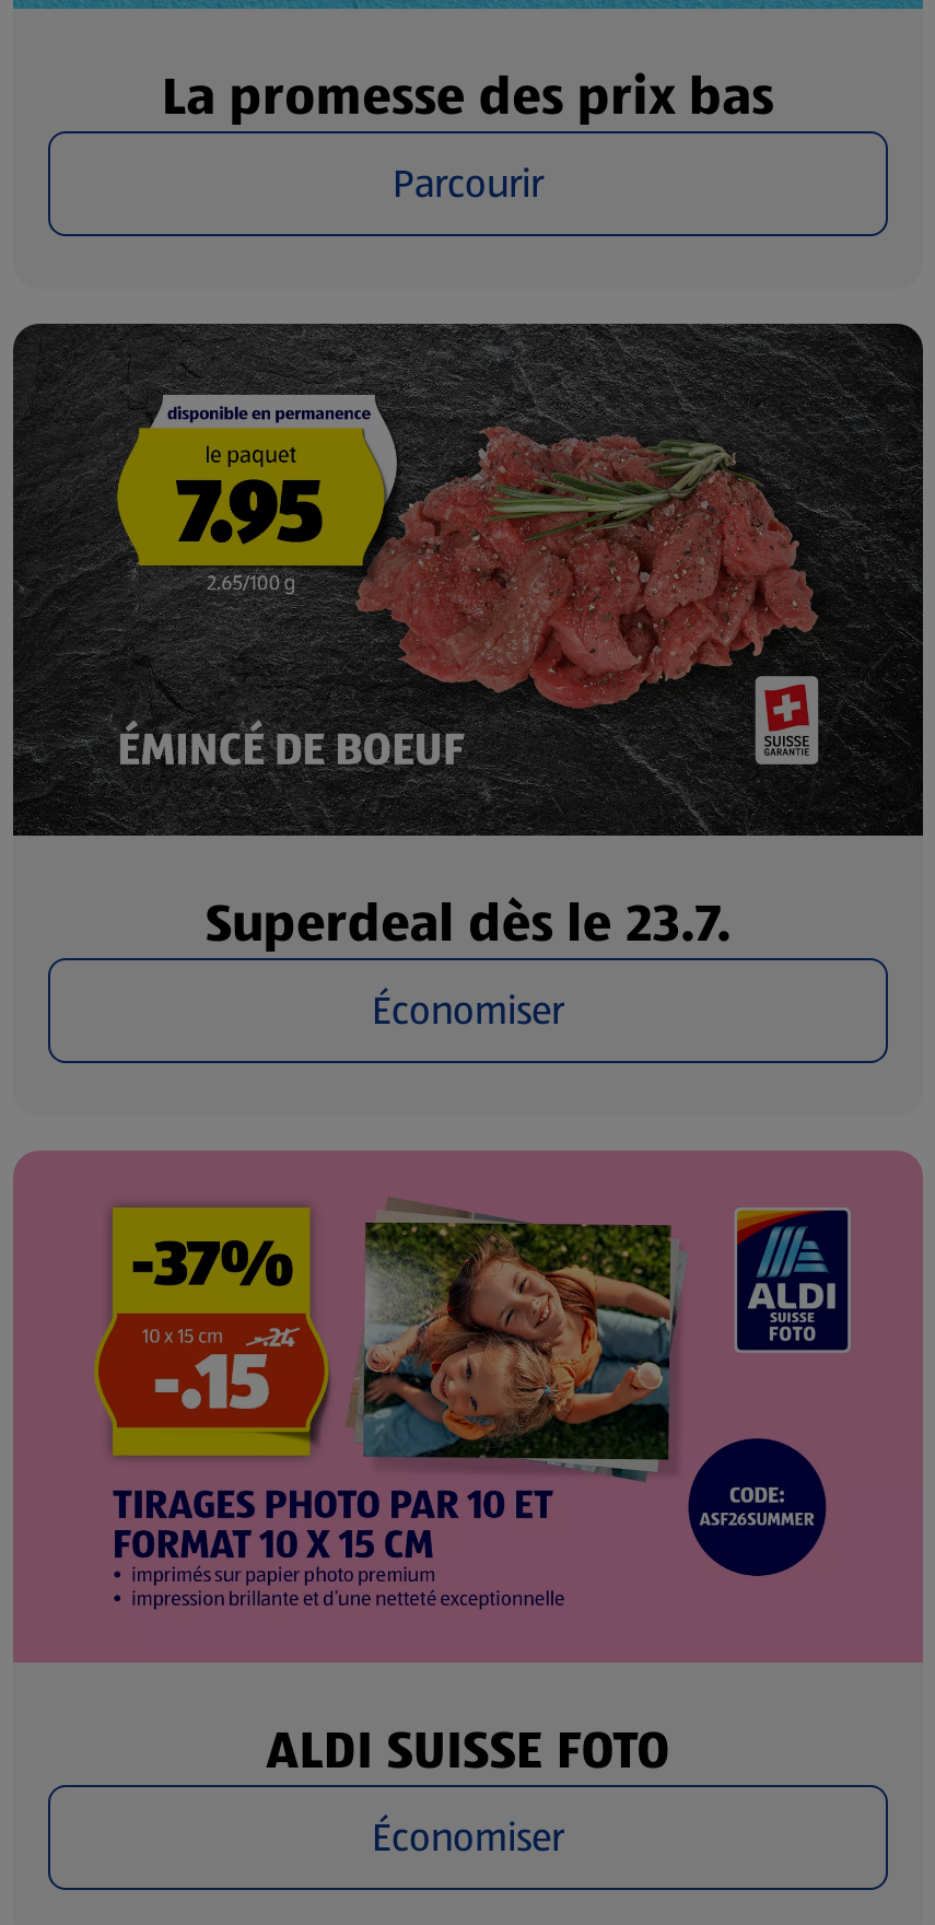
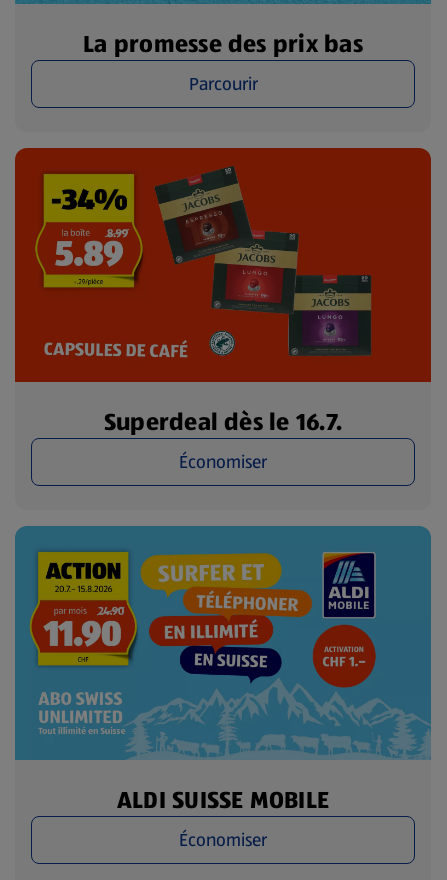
[11,322,925,961] [image] | Superdeal dès le 23.7. -> [14,147,432,439] [image] | Superdeal dès le 16.7.
[13,1151,923,1788] [image] | ALDI SUISSE FOTO -> [14,525,432,817] [image] | ALDI SUISSE MOBILE

